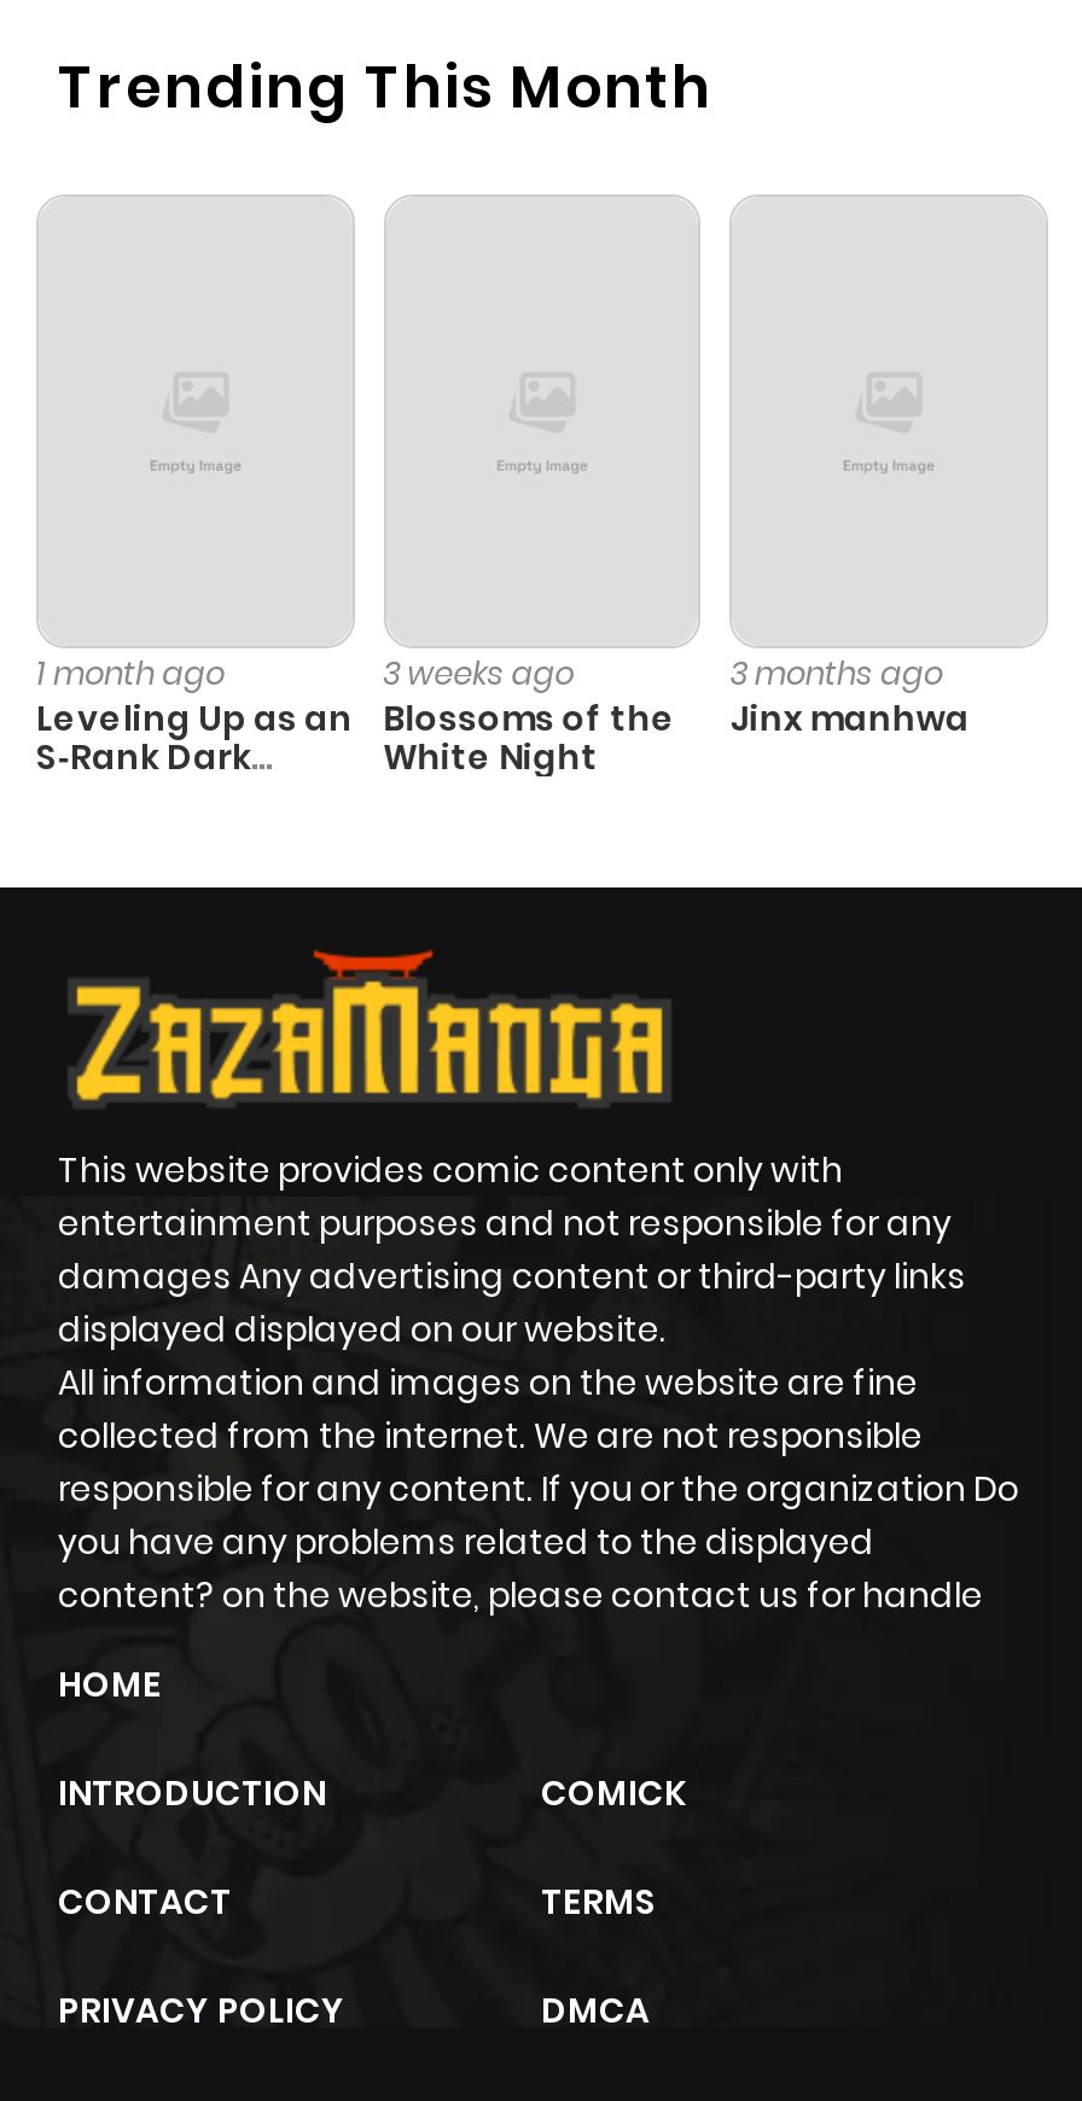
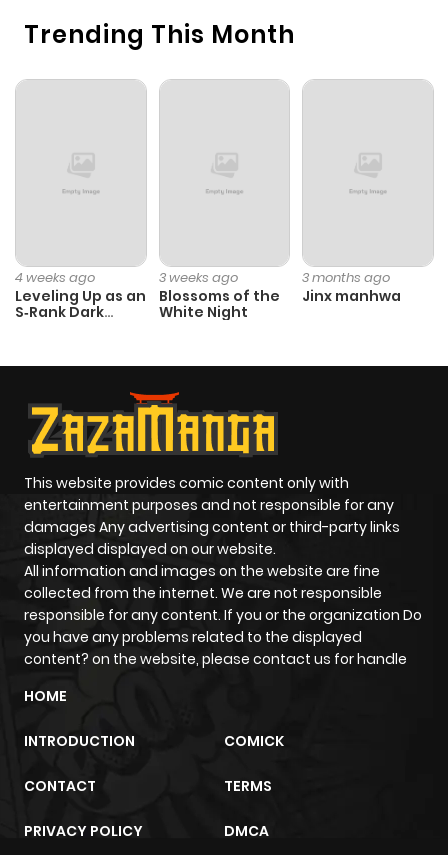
[36,651,225,697] 1 month ago -> [15,268,95,287] 4 weeks ago

